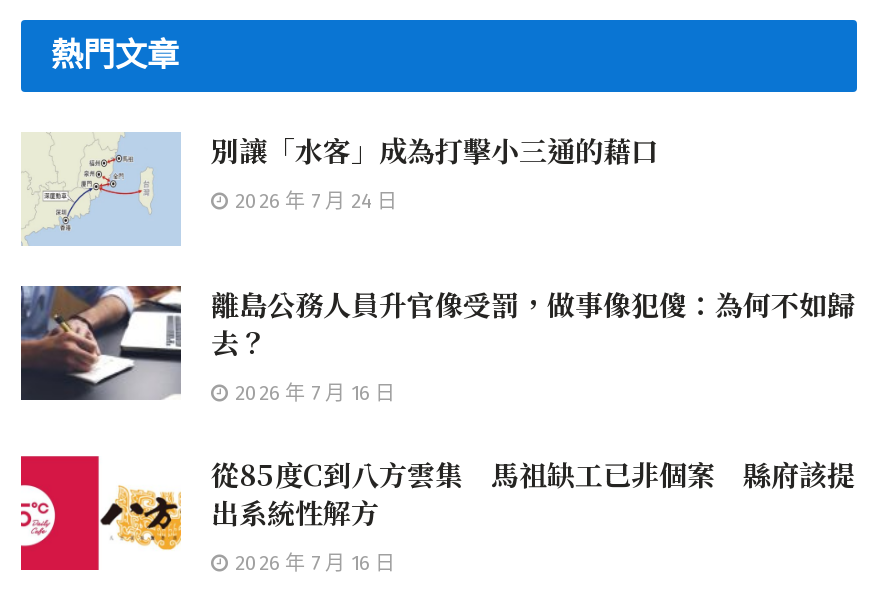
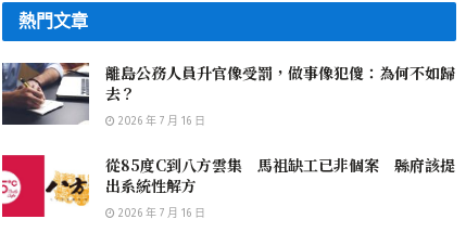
[21,130,659,246] [image] | 別讓「水客」成為打擊小三通的藉口 | 2026 年 7 月 24 日 -> none

